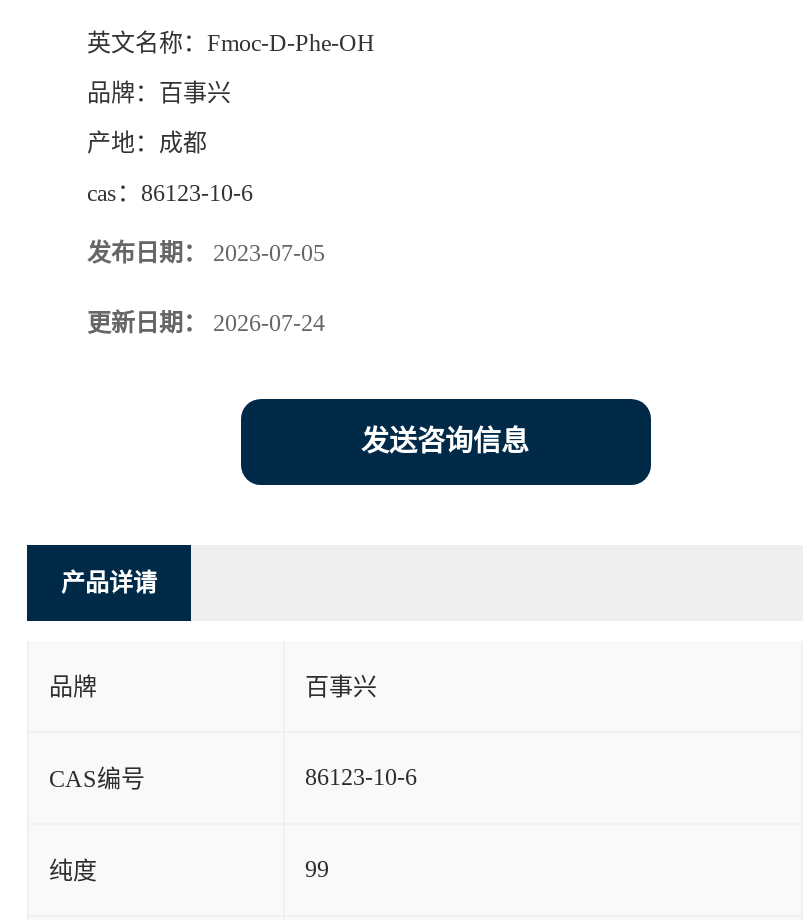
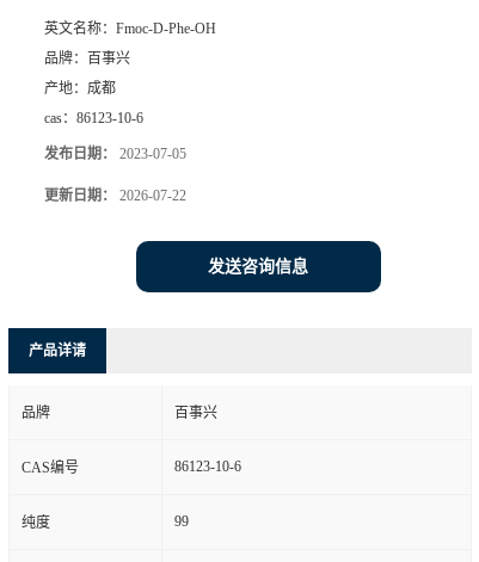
[87,310,325,338] 更新日期：2026-07-24 -> [44,188,186,204] 更新日期：2026-07-22

